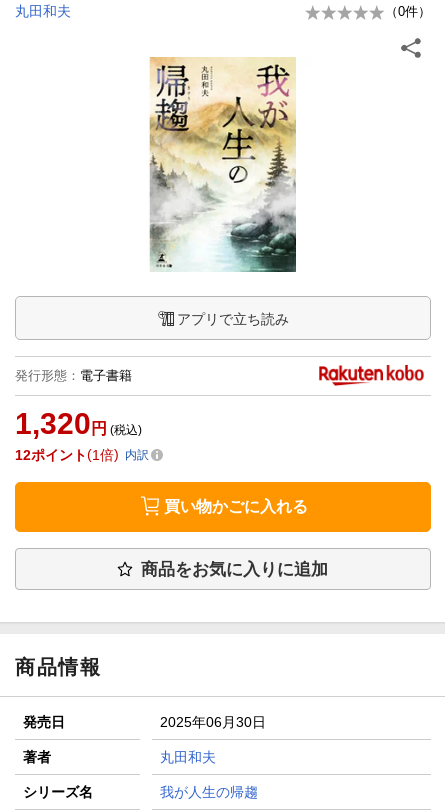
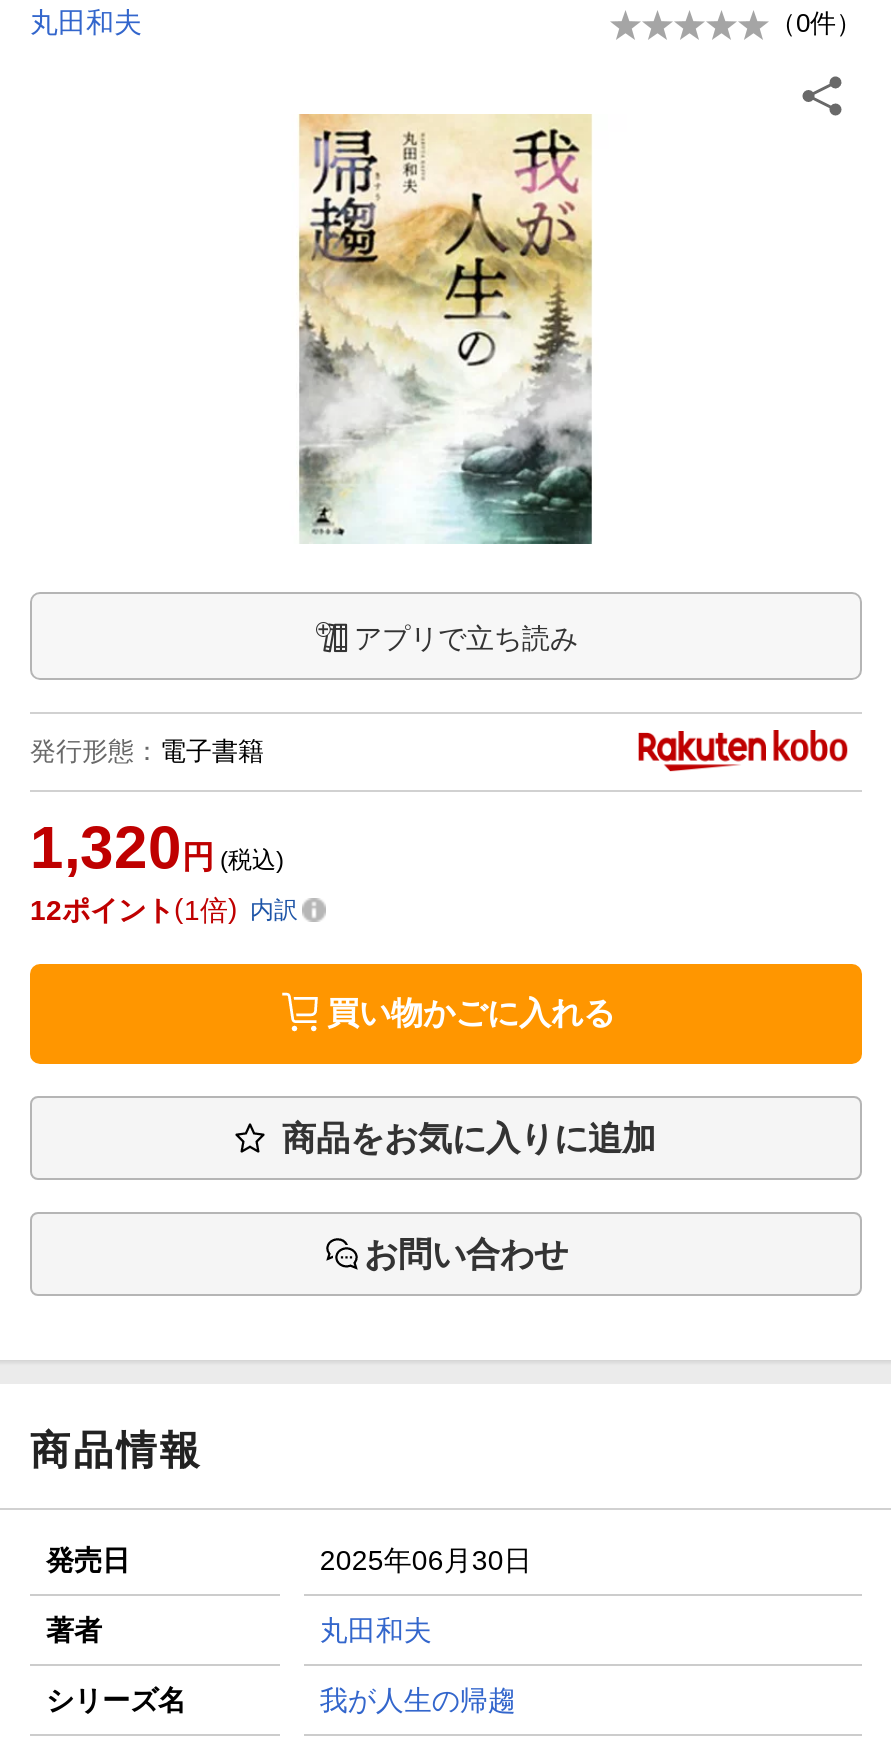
none -> [364,1236,568,1274] お問い合わせ

